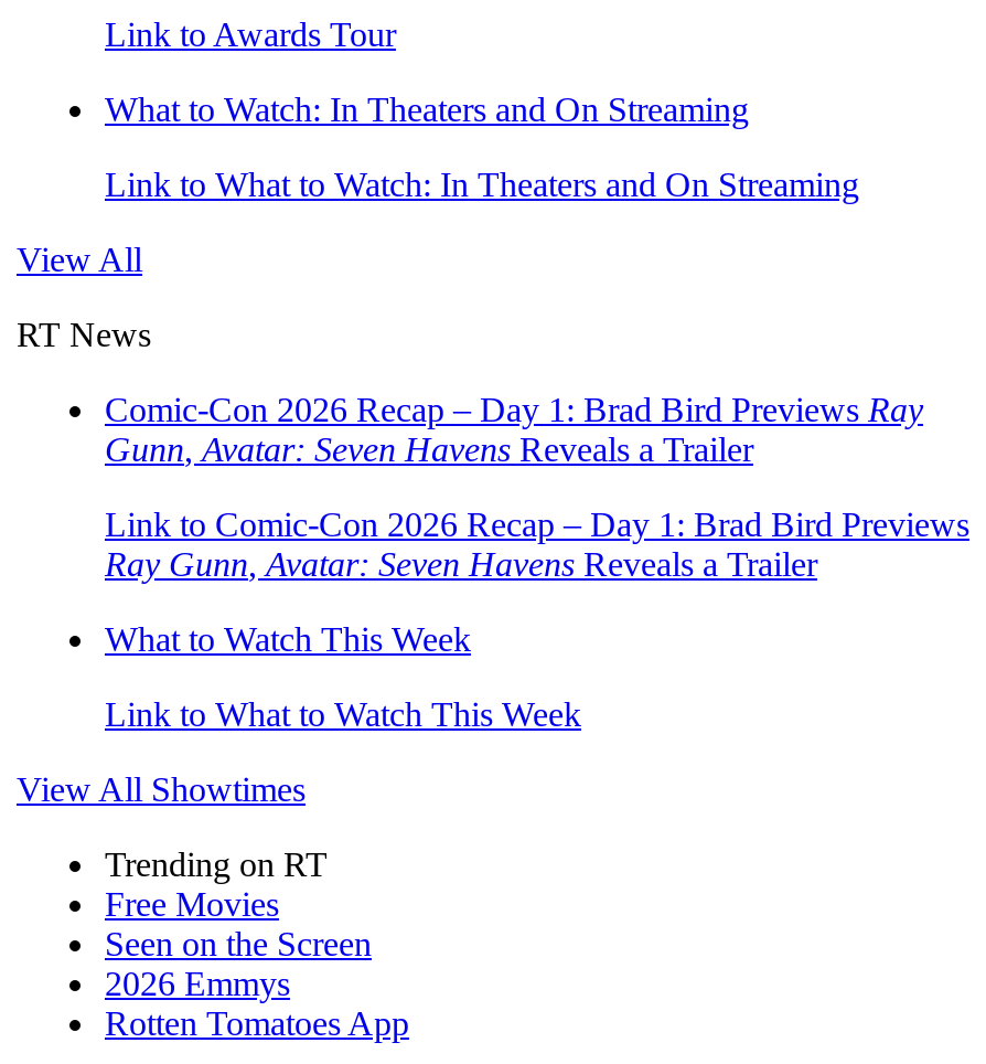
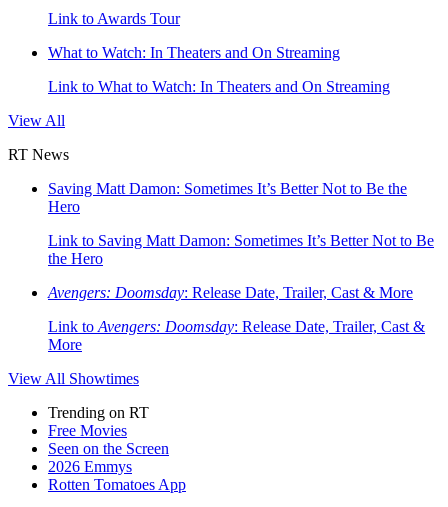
[105,391,923,468] Comic-Con 2026 Recap – Day 1: Brad Bird Previews Ray | Gunn, Avatar: Seven Havens Reveals a Trailer -> [48,180,407,215] Saving Matt Damon: Sometimes It’s Better Not to Be the | Hero
[105,506,969,583] Link to Comic-Con 2026 Recap – Day 1: Brad Bird Previews | Ray Gunn, Avatar: Seven Havens Reveals a Trailer -> [48,232,434,267] Link to Saving Matt Damon: Sometimes It’s Better Not to Be | the Hero
[105,620,471,658] What to Watch This Week -> [48,284,413,301] Avengers: Doomsday: Release Date, Trailer, Cast & More
[105,695,581,733] Link to What to Watch This Week -> [48,318,425,353] Link to Avengers: Doomsday: Release Date, Trailer, Cast & | More

